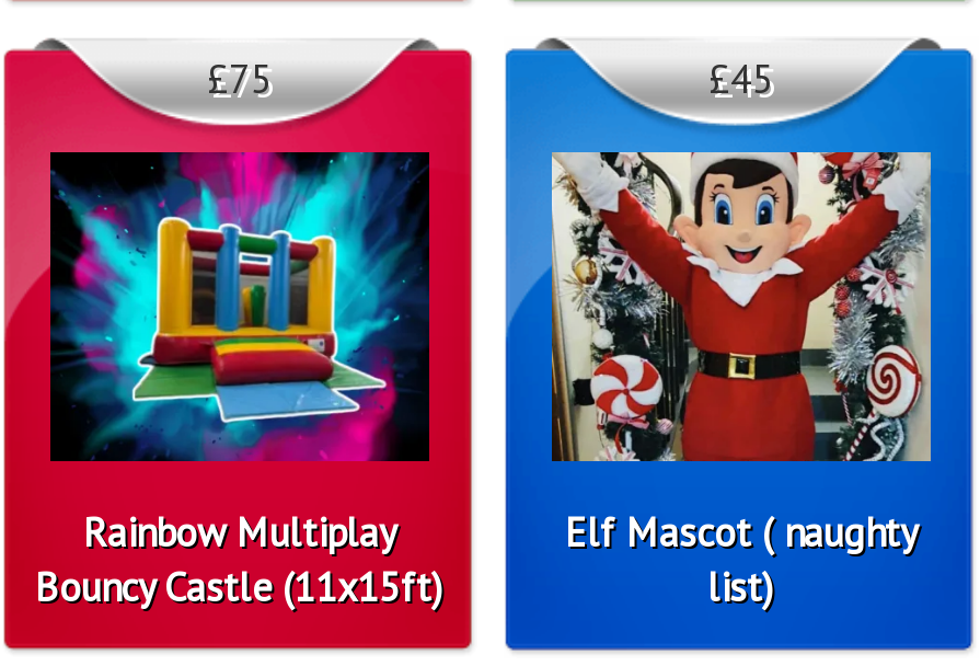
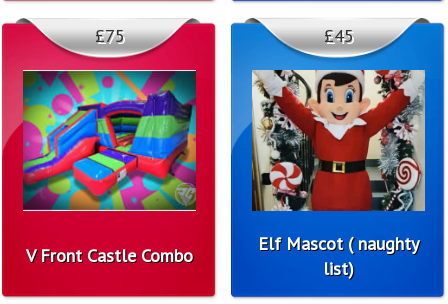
[35,149,445,613] [image] | Rainbow Multiplay | Bouncy Castle (11x15ft) -> [22,69,197,267] [image] | V Front Castle Combo

